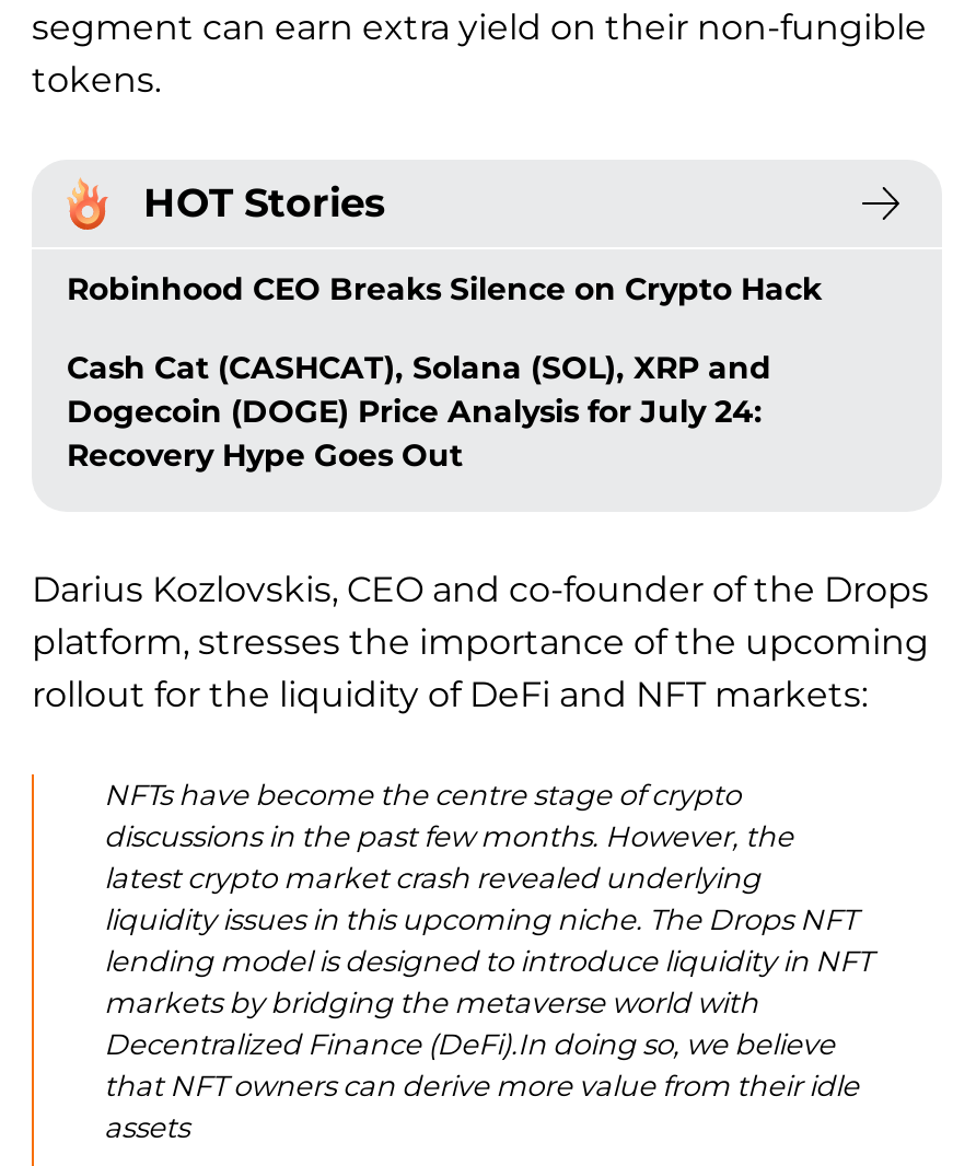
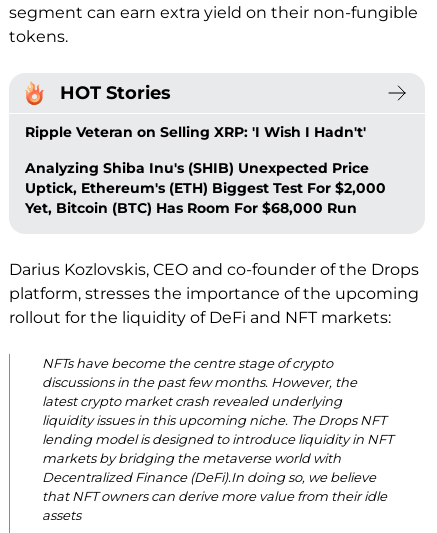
[67,270,822,309] Robinhood CEO Breaks Silence on Crypto Hack -> [25,123,366,141] Ripple Veteran on Selling XRP: 'I Wish I Hadn't'
[67,349,771,476] Cash Cat (CASHCAT), Solana (SOL), XRP and | Dogecoin (DOGE) Price Analysis for July 24: | Recovery Hype Goes Out -> [25,159,386,217] Analyzing Shiba Inu's (SHIB) Unexpected Price | Uptick, Ethereum's (ETH) Biggest Test For $2,000 | Yet, Bitcoin (BTC) Has Room For $68,000 Run

